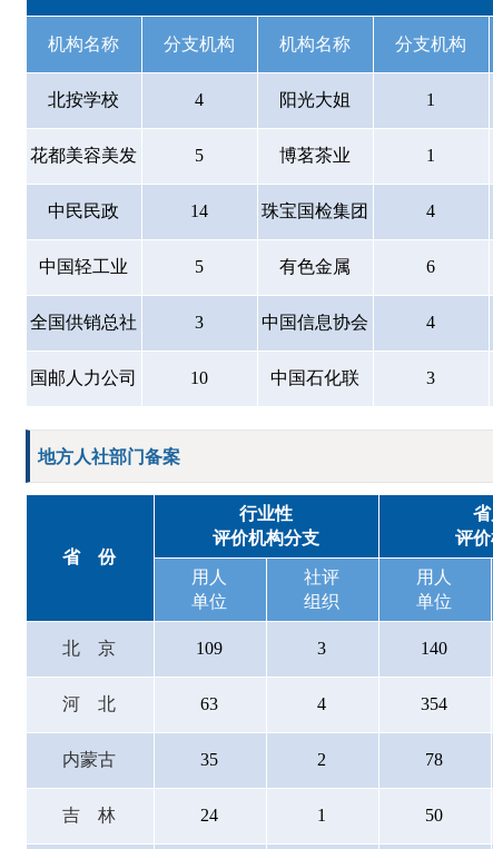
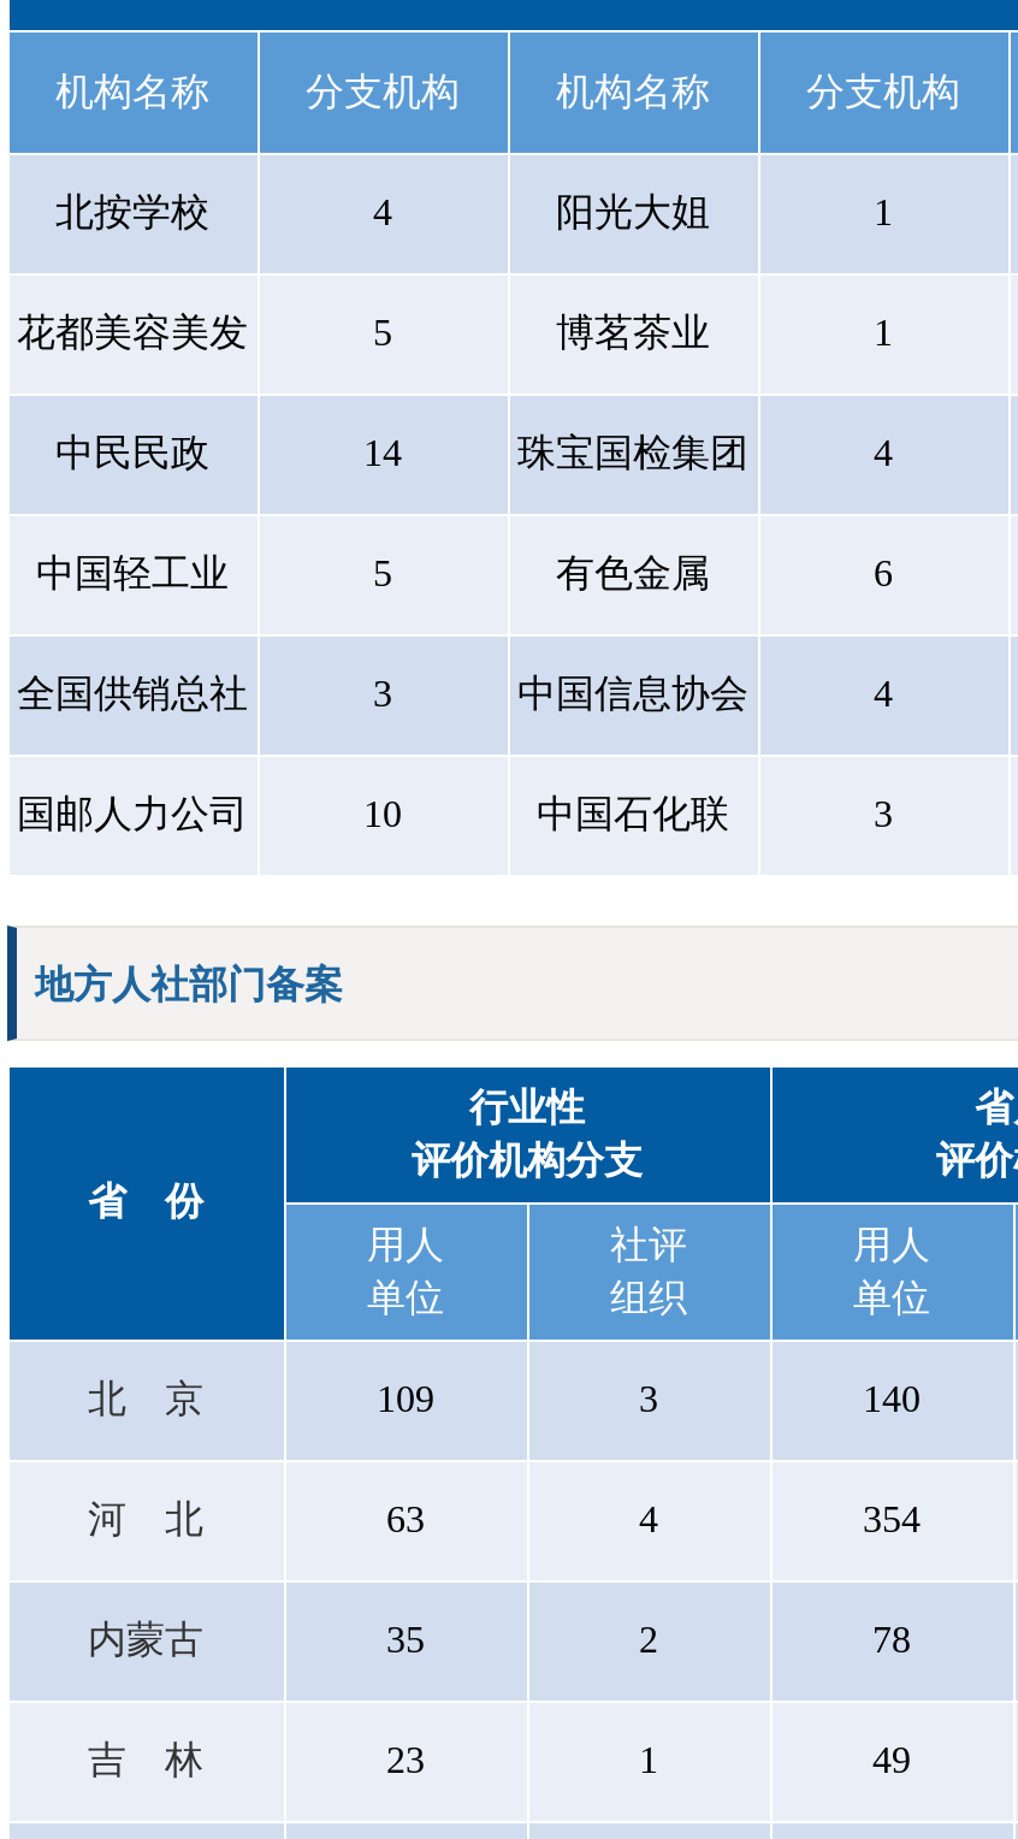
[201,806,219,825] 24 -> [386,1739,425,1780] 23
[426,806,443,825] 50 -> [872,1739,911,1780] 49

